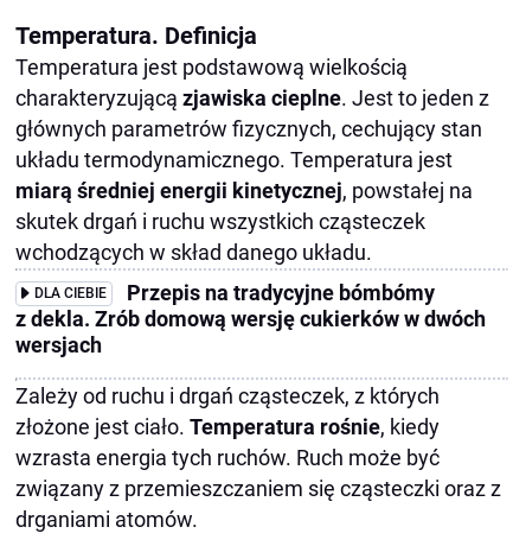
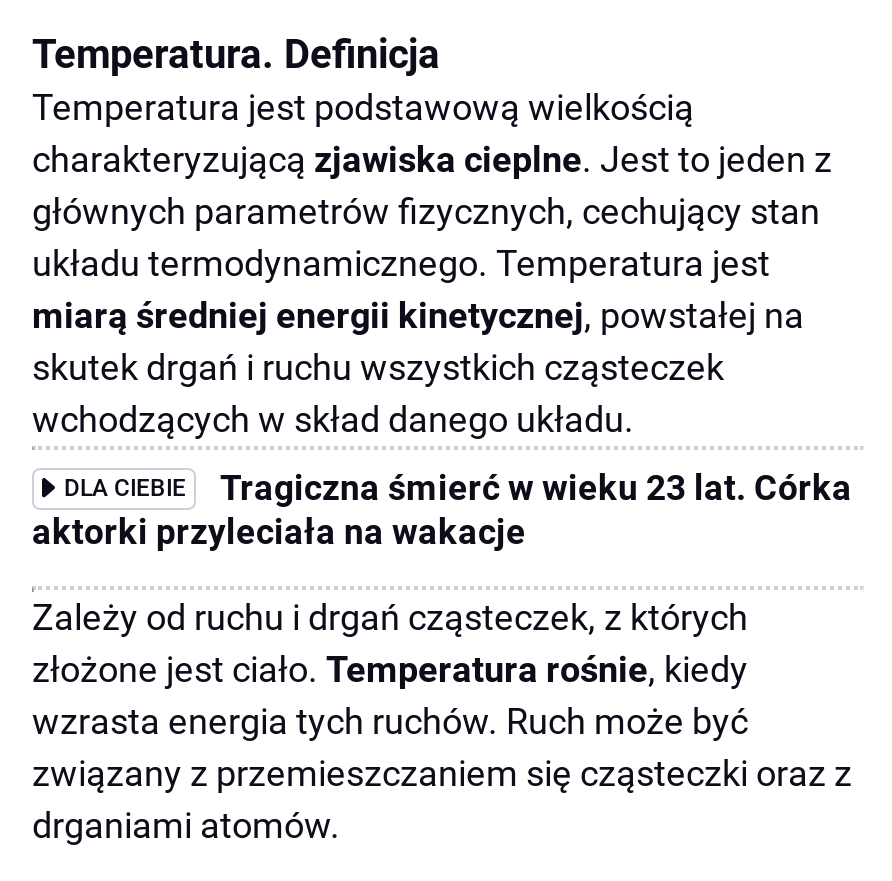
[15,281,486,357] Przepis na tradycyjne bómbómy | z dekla. Zrób domową wersję cukierków w dwóch | wersjach -> [32,468,852,552] Tragiczna śmierć w wieku 23 lat. Córka | aktorki przyleciała na wakacje

